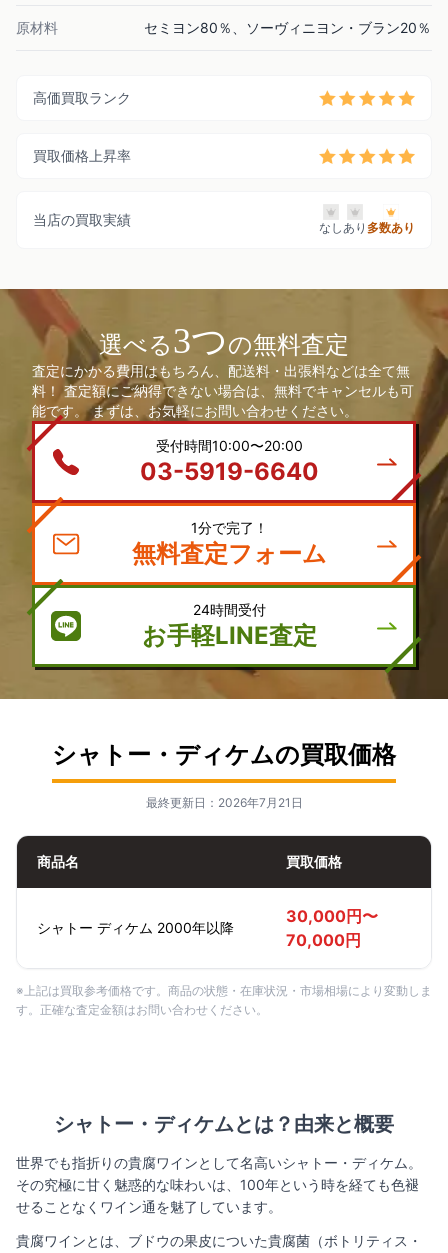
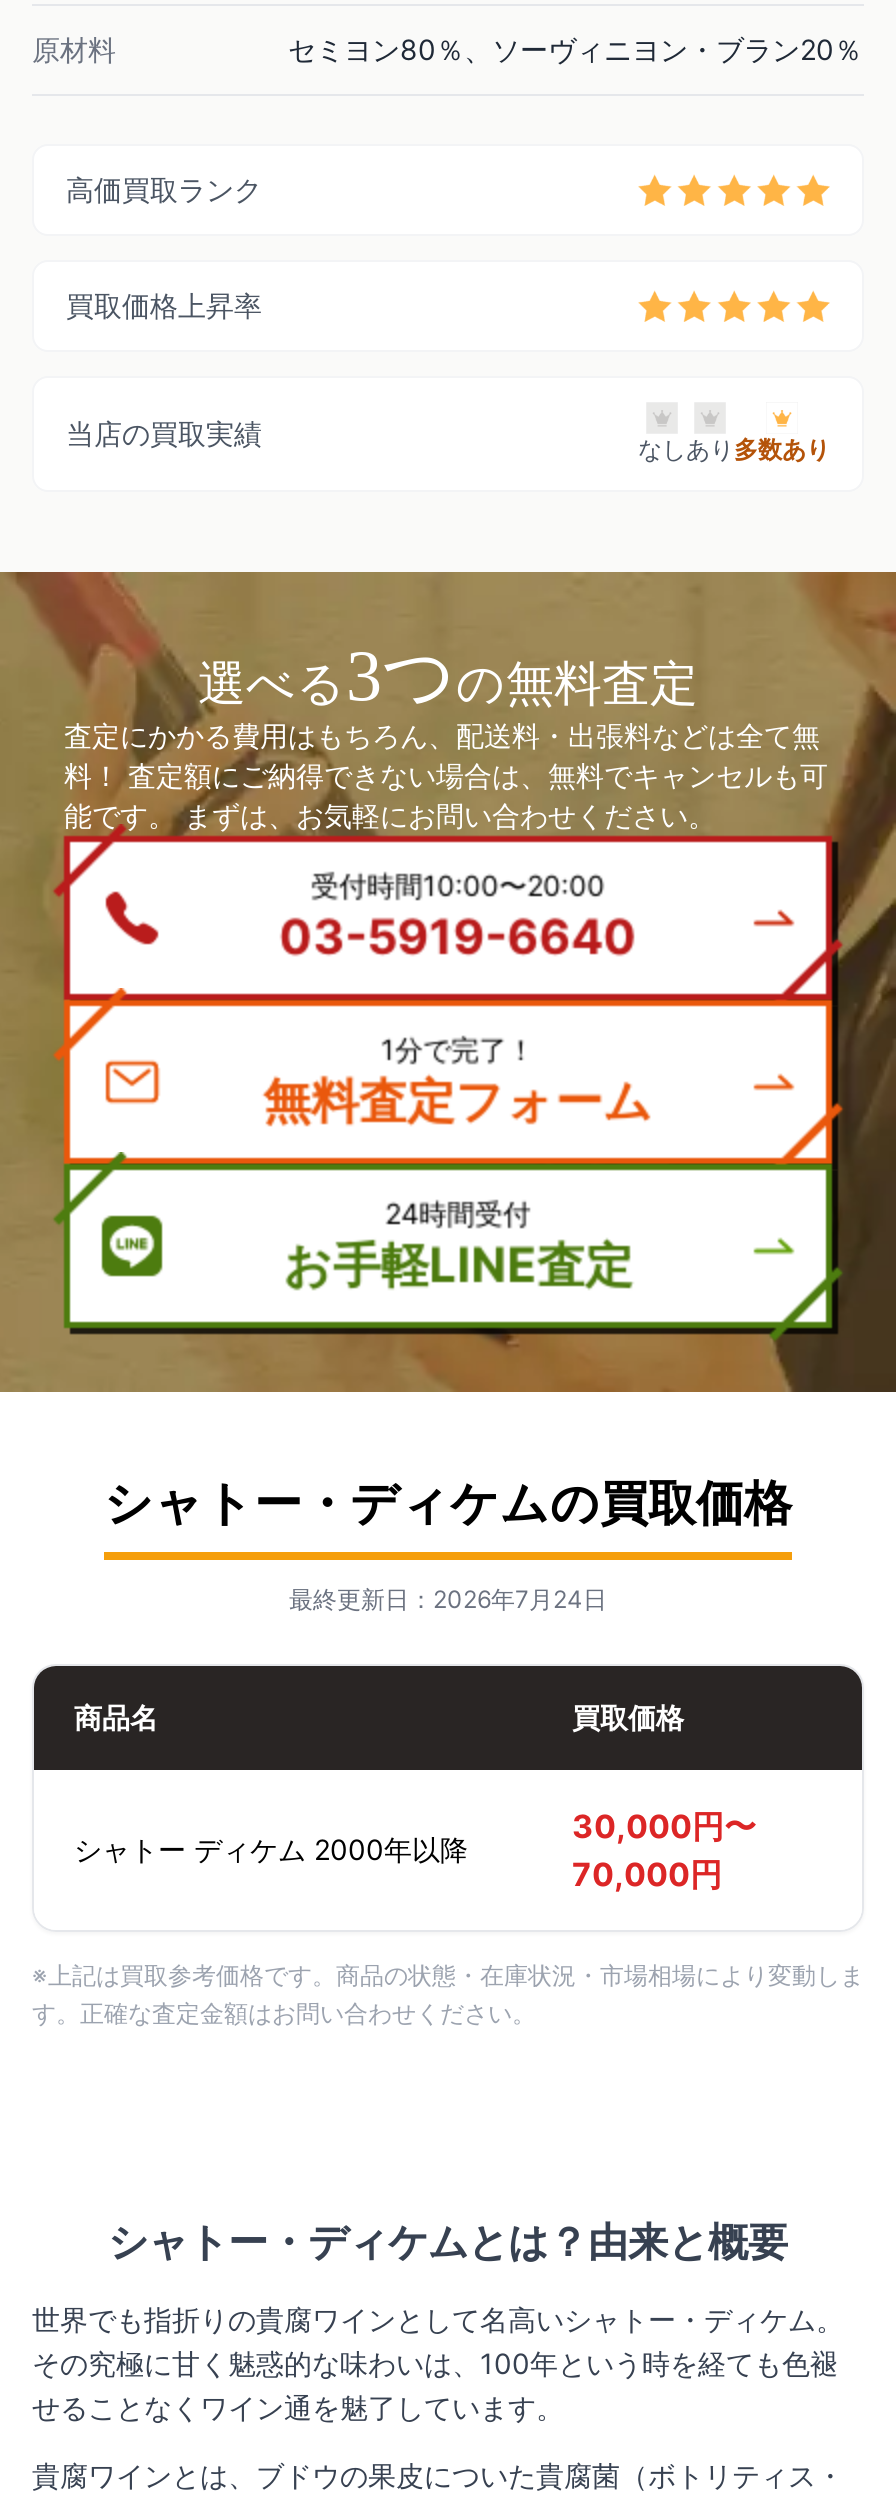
[145,795,302,810] 最終更新日：2026年7月21日 -> [289,1584,607,1614] 最終更新日：2026年7月24日

